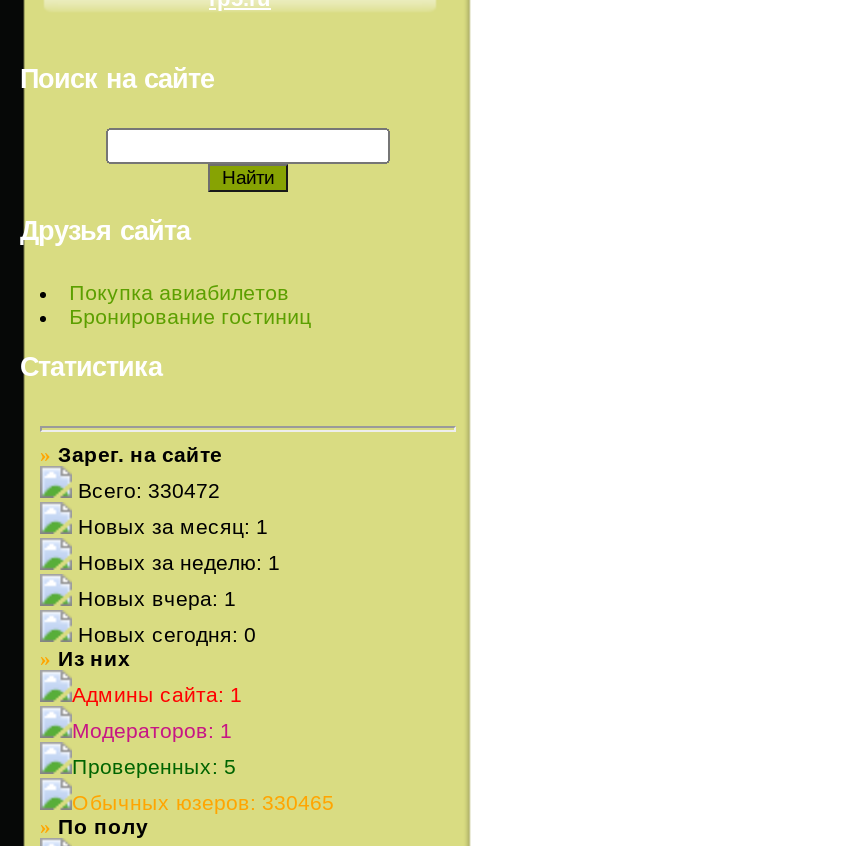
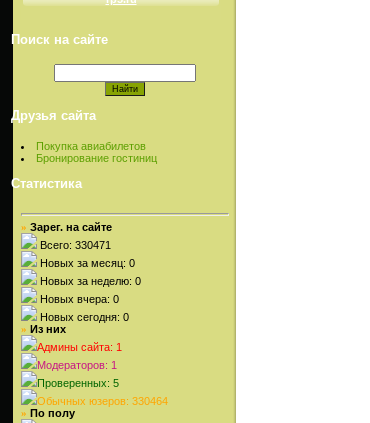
[72,479,220,503] Всего: 330472 -> [37,239,111,251] Всего: 330471
[72,515,268,539] Новых за месяц: 1 -> [37,257,135,269] Новых за месяц: 0
[72,551,280,575] Новых за неделю: 1 -> [37,275,141,287] Новых за неделю: 0
[72,587,236,611] Новых вчера: 1 -> [37,293,119,305] Новых вчера: 0
[72,791,334,815] Обычных юзеров: 330465 -> [37,395,168,407] Обычных юзеров: 330464

